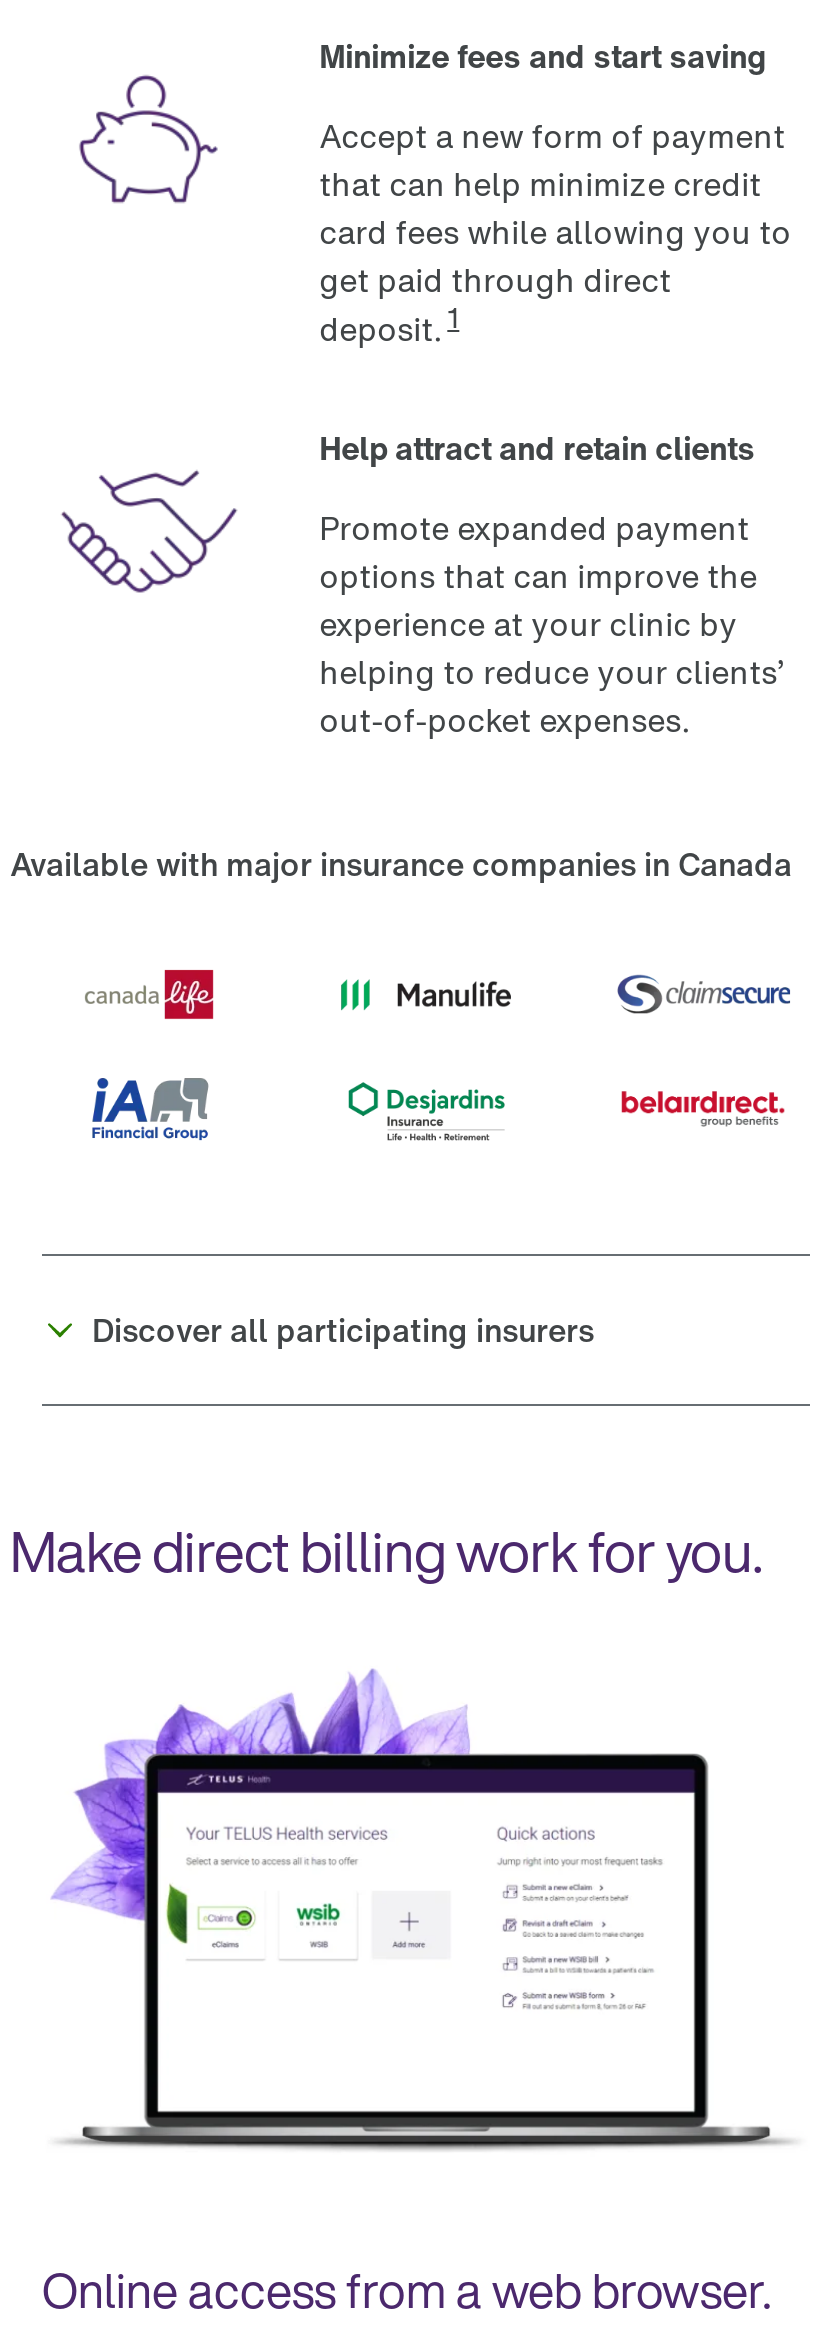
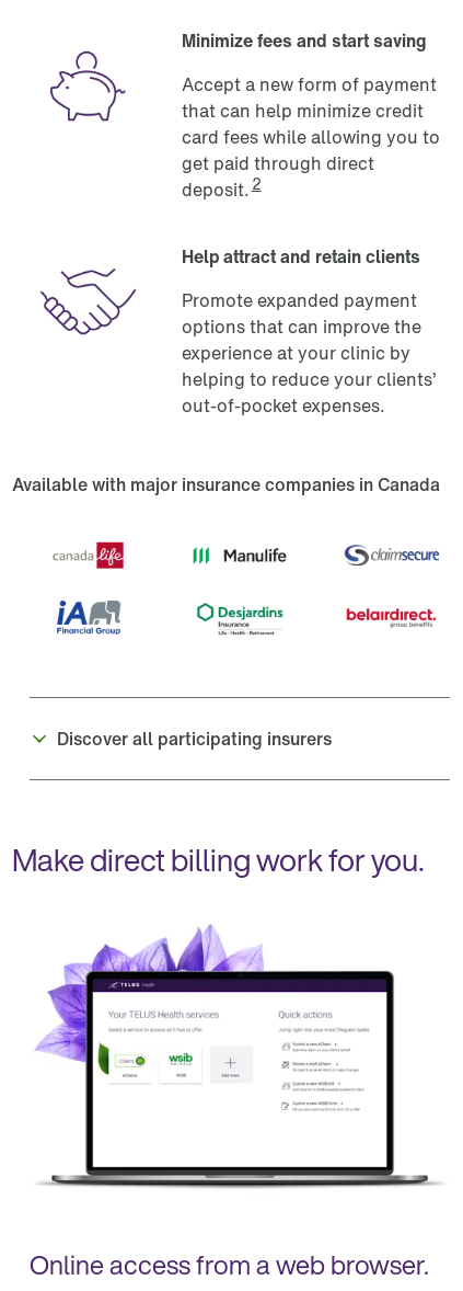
[319,296,459,353] deposit. 1 -> [181,172,261,203] deposit. 2

